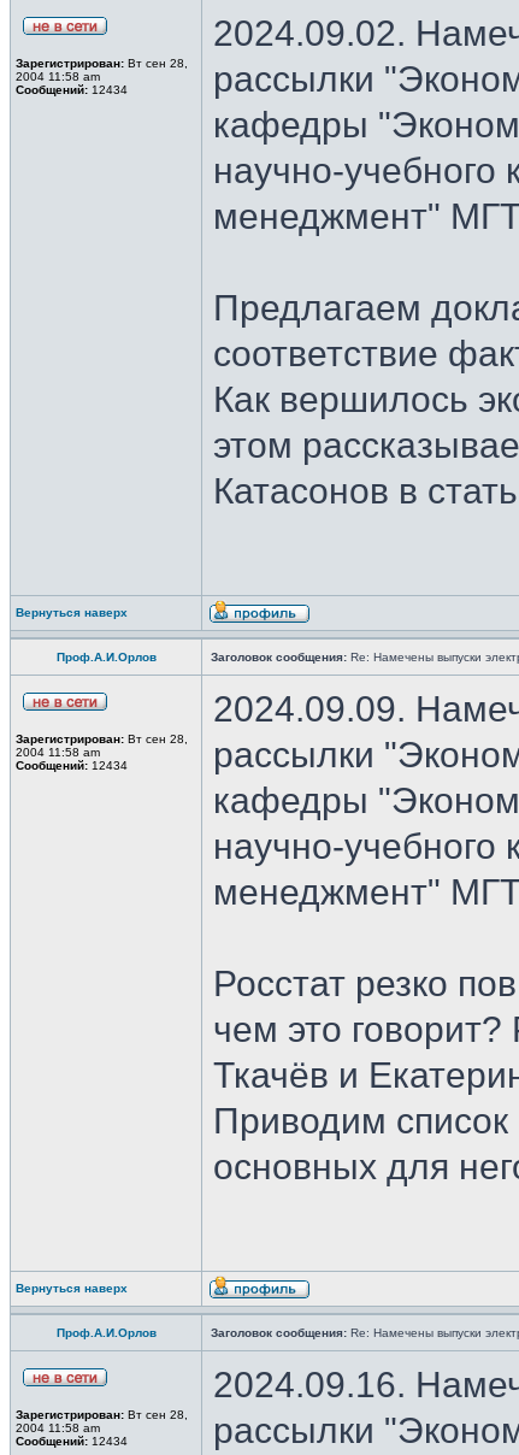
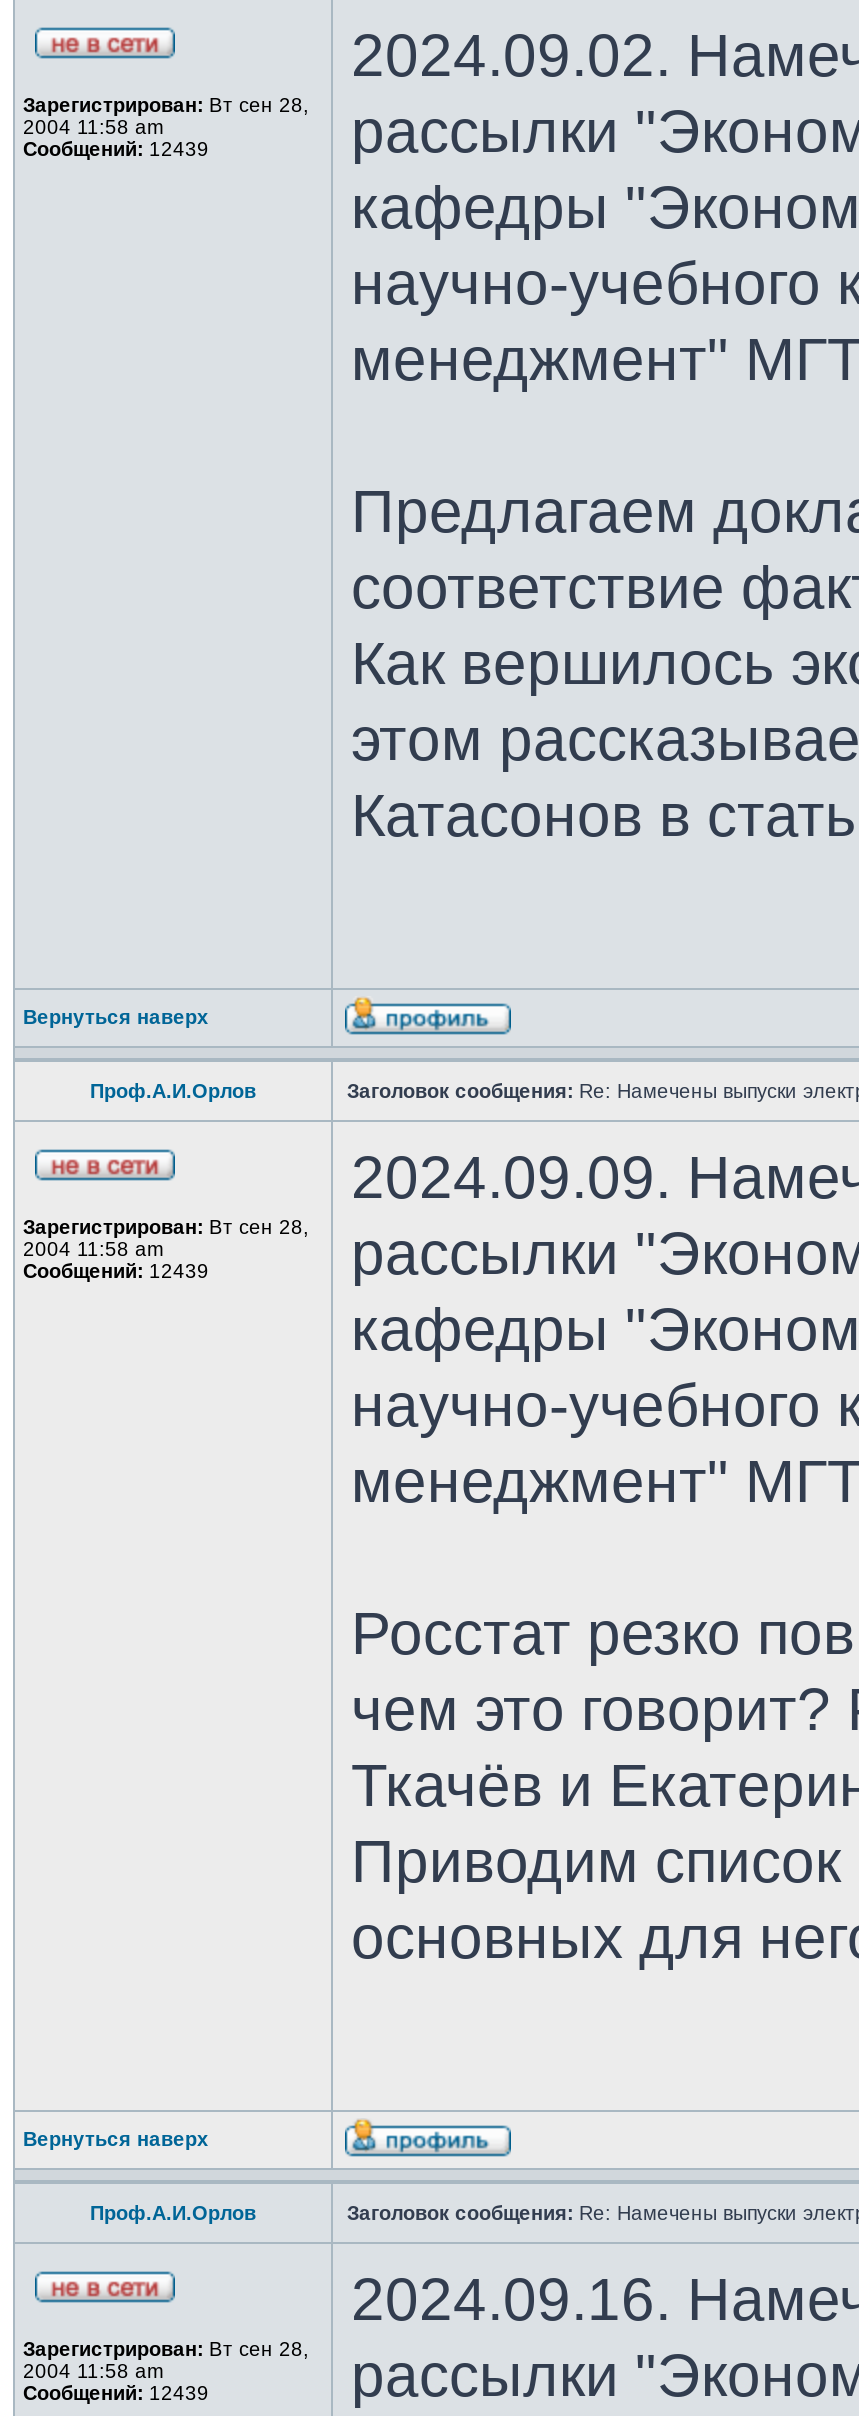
[16,83,128,96] Сообщений: 12434 -> [23,138,209,160] Сообщений: 12439
[16,759,128,772] Сообщений: 12434 -> [23,1260,209,1282] Сообщений: 12439
[16,1435,128,1448] Сообщений: 12434 -> [23,2382,209,2404] Сообщений: 12439

